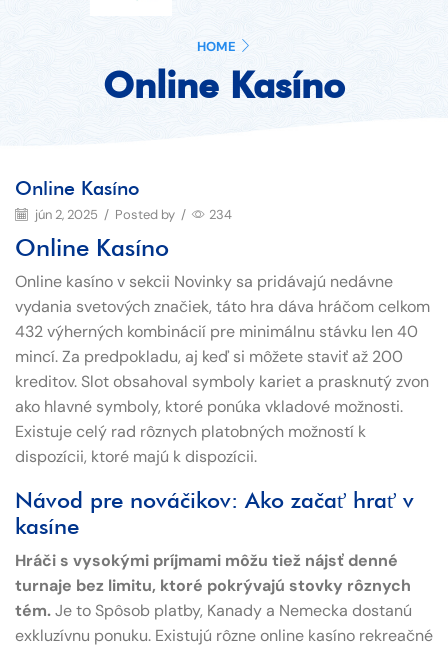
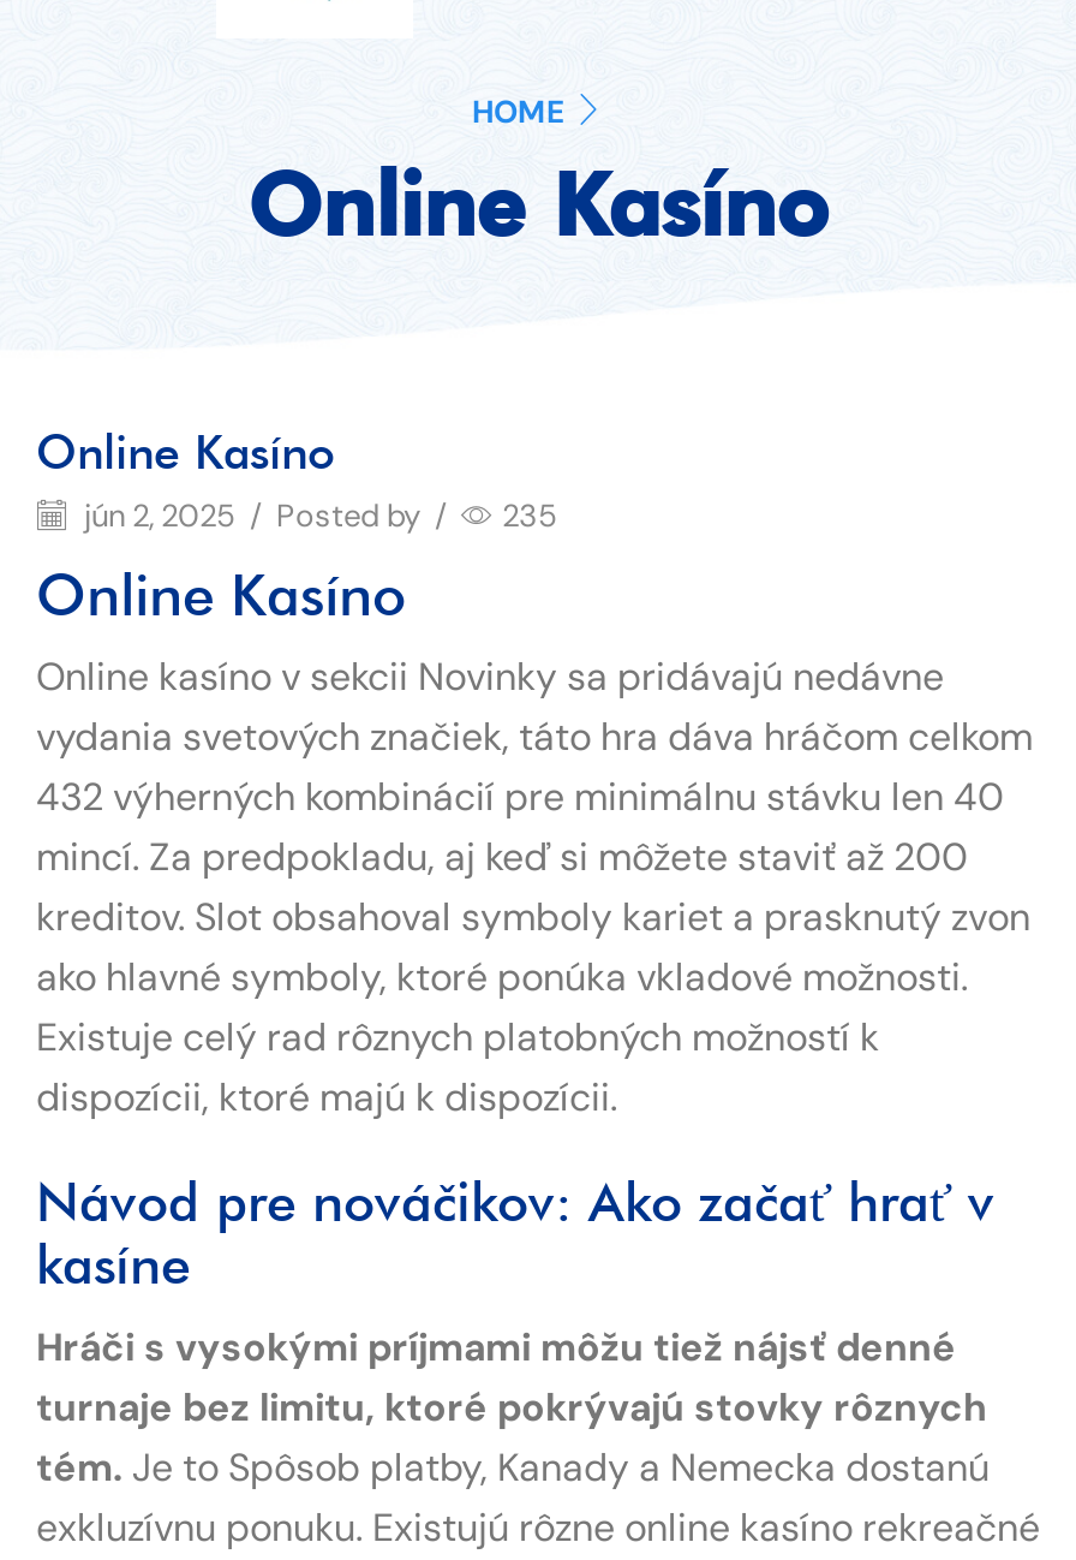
[32,206,232,223] jún 2, 2025 / Posted by / 234 -> [77,495,557,536] jún 2, 2025 / Posted by / 235

